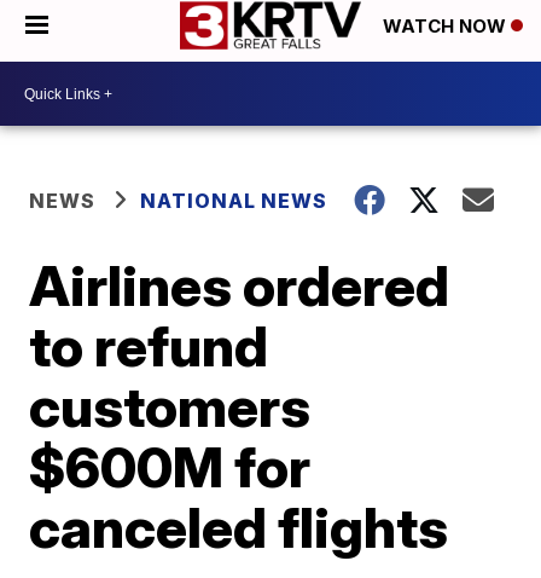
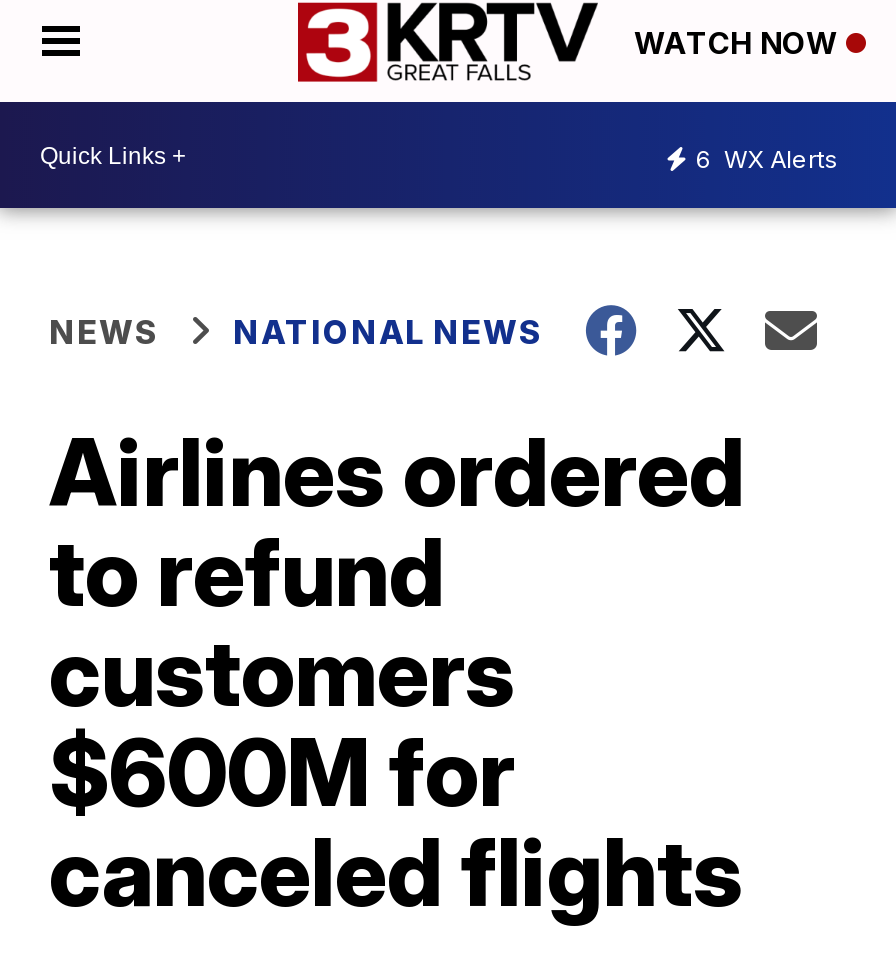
none -> [696,143,838,173] 6 WX Alerts

